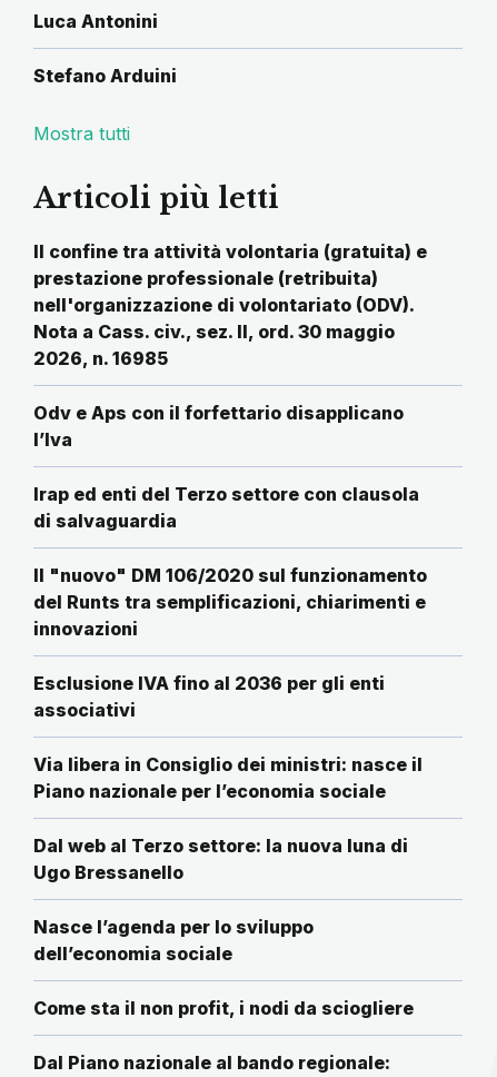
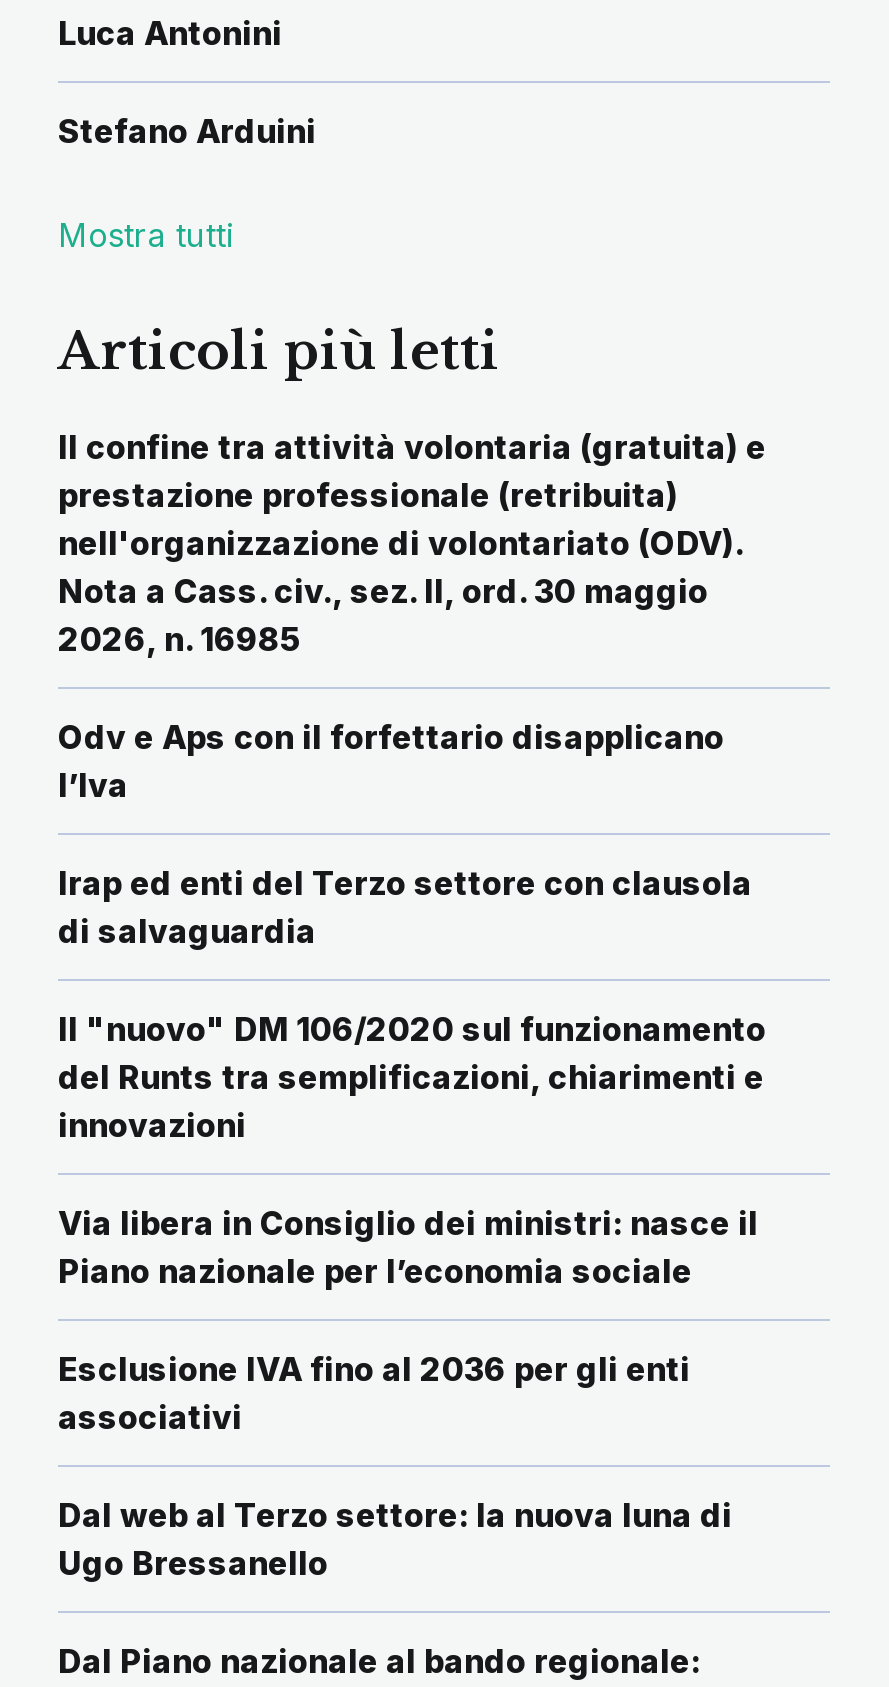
moved [33,672,385,721] -> [58,1350,690,1438]: Esclusione IVA fino al 2036 per gli enti | associativi
moved [33,754,423,803] -> [58,1204,758,1292]: Via libera in Consiglio dei ministri: nasce il | Piano nazionale per l’economia sociale
[33,916,414,1020] Nasce l’agenda per lo sviluppo | dell’economia sociale | Come sta il non profit, i nodi da sciogliere -> none

